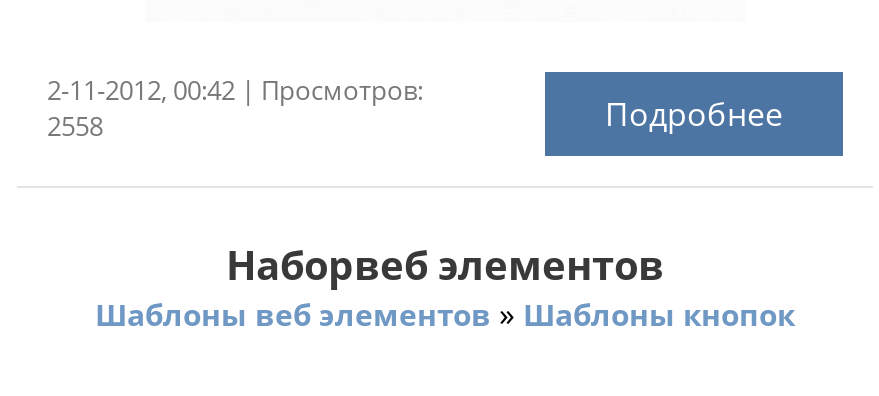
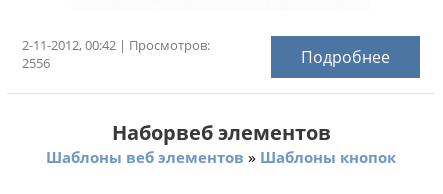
[47,108,103,144] 2558 -> [22,54,50,72] 2556

